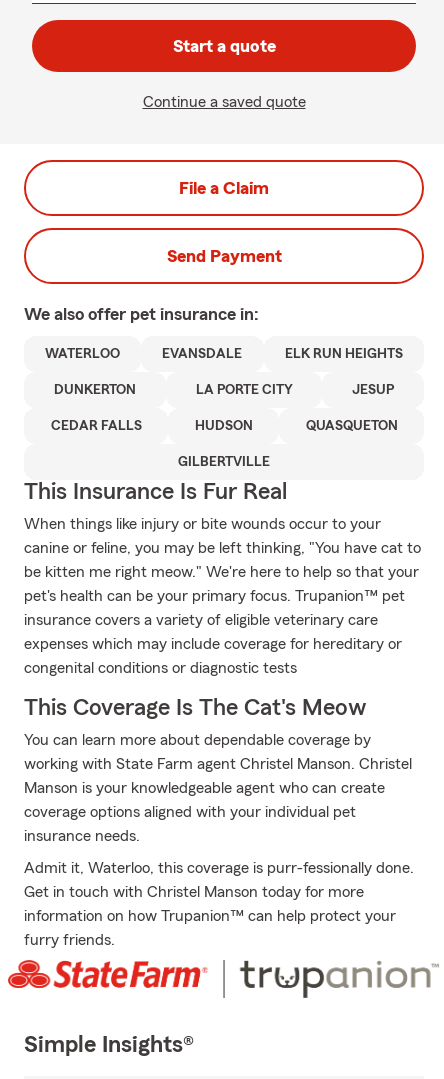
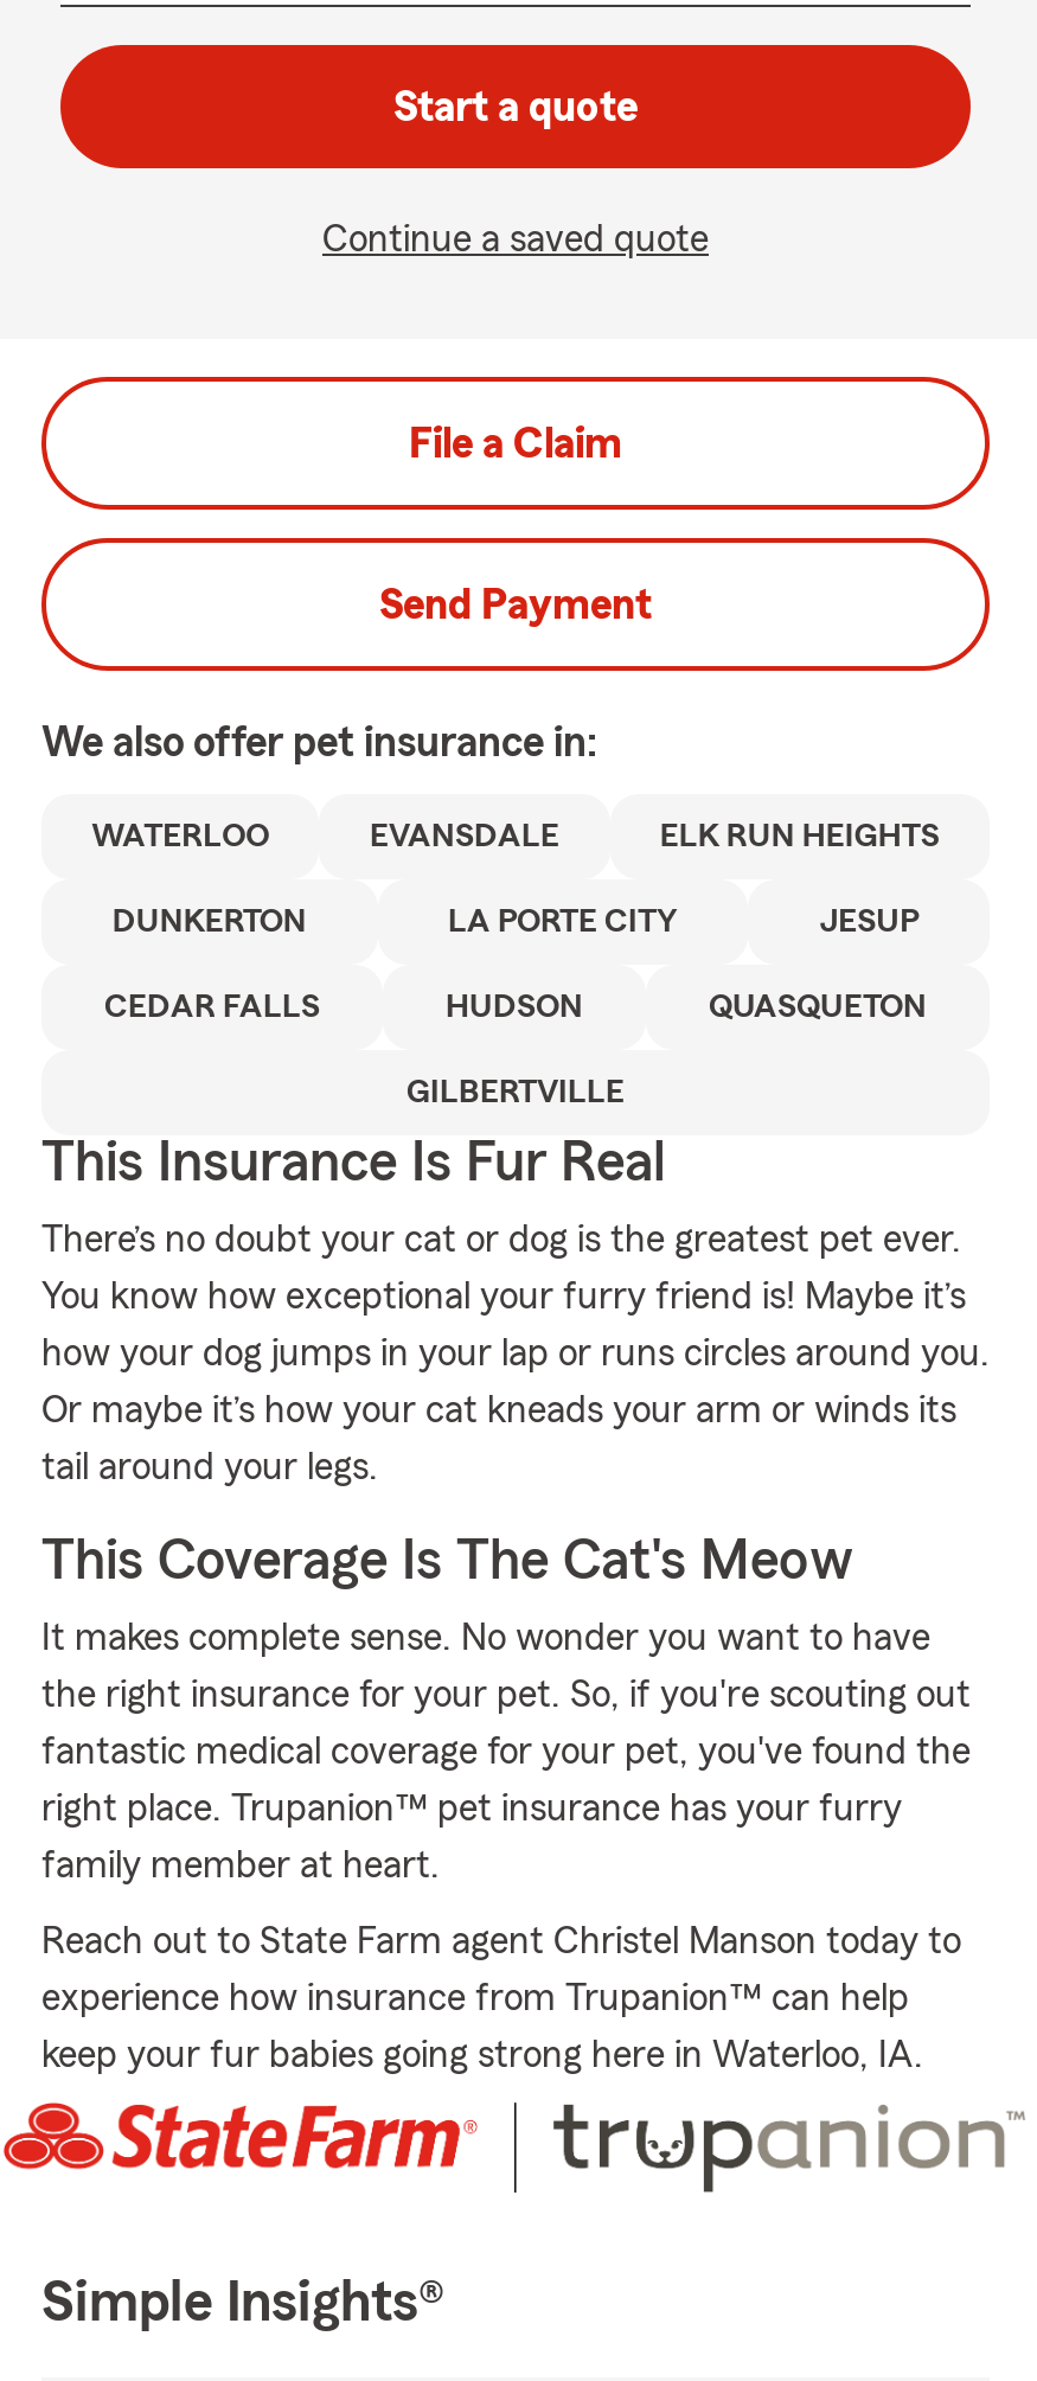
[24,516,421,676] When things like injury or bite wounds occur to your | canine or feline, you may be left thinking, "You have cat to | be kitten me right meow." We're here to help so that your | pet's health can be your primary focus. Trupanion™ pet | insurance covers a variety of eligible veterinary care | expenses which may include coverage for hereditary or | congenital conditions or diagnostic tests -> [41,1221,990,1486] There’s no doubt your cat or dog is the greatest pet ever. | You know how exceptional your furry friend is! Maybe it’s | how your dog jumps in your lap or runs circles around you. | Or maybe it’s how your cat kneads your arm or winds its | tail around your legs.
[24,732,414,948] You can learn more about dependable coverage by | working with State Farm agent Christel Manson. Christel | Manson is your knowledgeable agent who can create | coverage options aligned with your individual pet | insurance needs. | Admit it, Waterloo, this coverage is purr-fessionally done. | Get in touch with Christel Manson today for more | information on how Trupanion™ can help protect your | furry friends. -> [41,1619,971,2074] It makes complete sense. No wonder you want to have | the right insurance for your pet. So, if you're scouting out | fantastic medical coverage for your pet, you've found the | right place. Trupanion™ pet insurance has your furry | family member at heart. | Reach out to State Farm agent Christel Manson today to | experience how insurance from Trupanion™ can help | keep your fur babies going strong here in Waterloo, IA.

